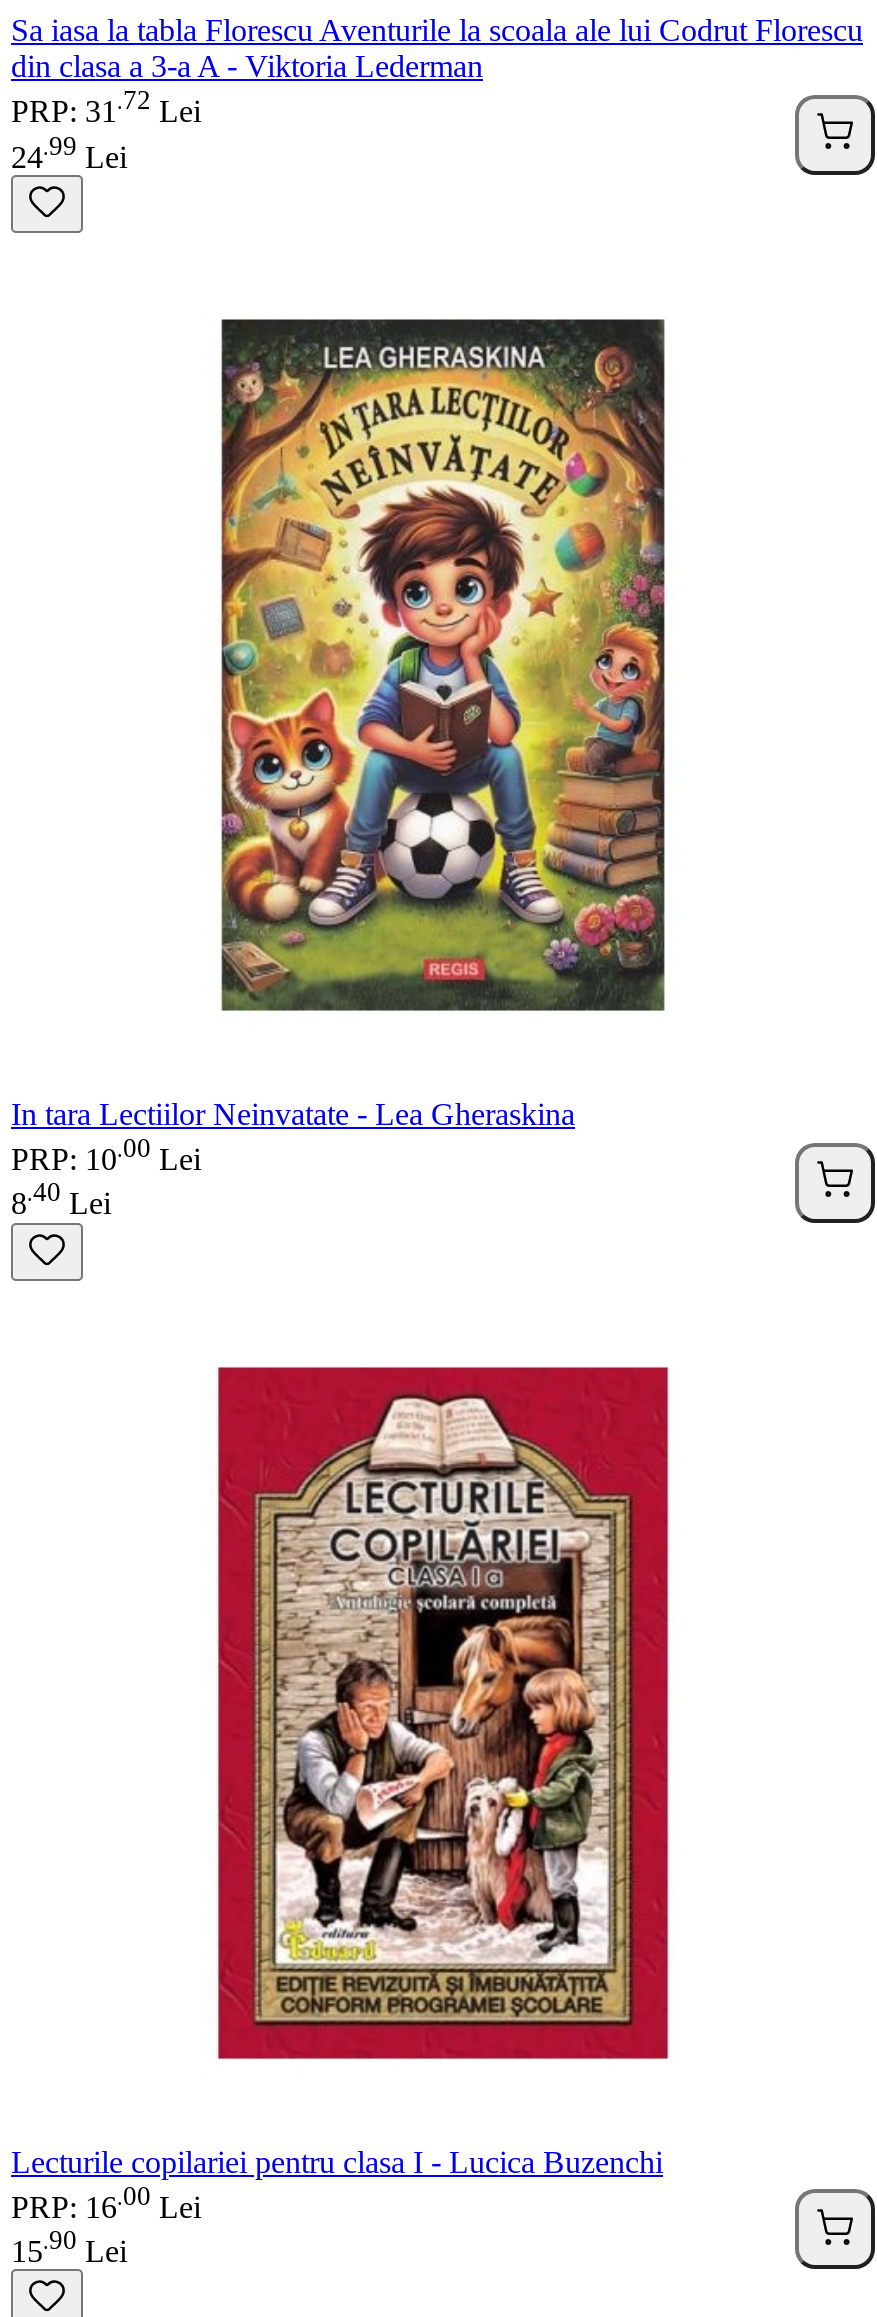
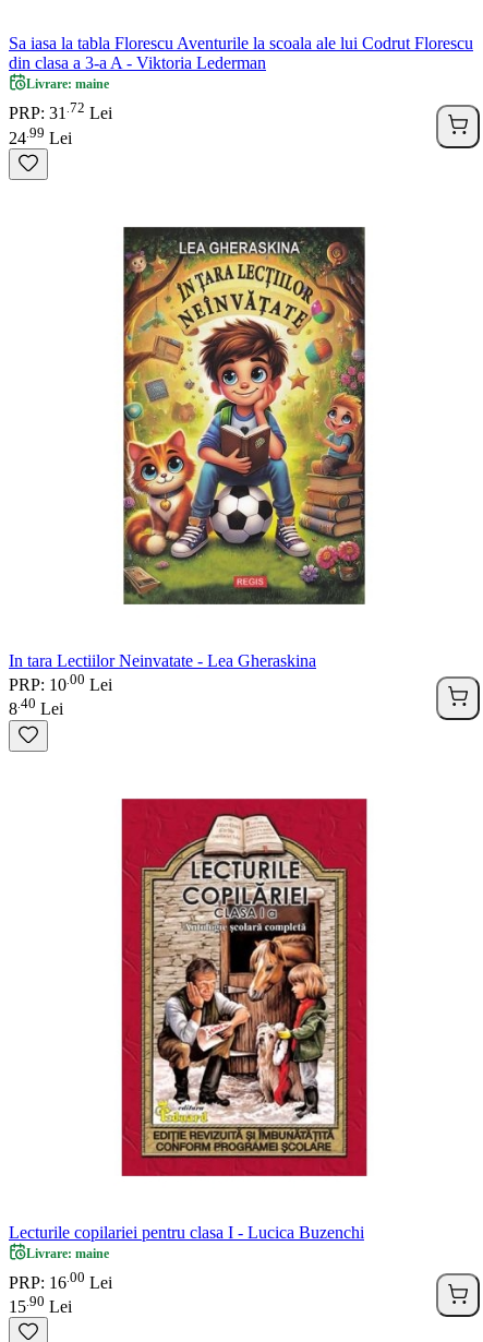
none -> [26,77,109,92] Livrare: maine
none -> [26,1246,109,1261] Livrare: maine

